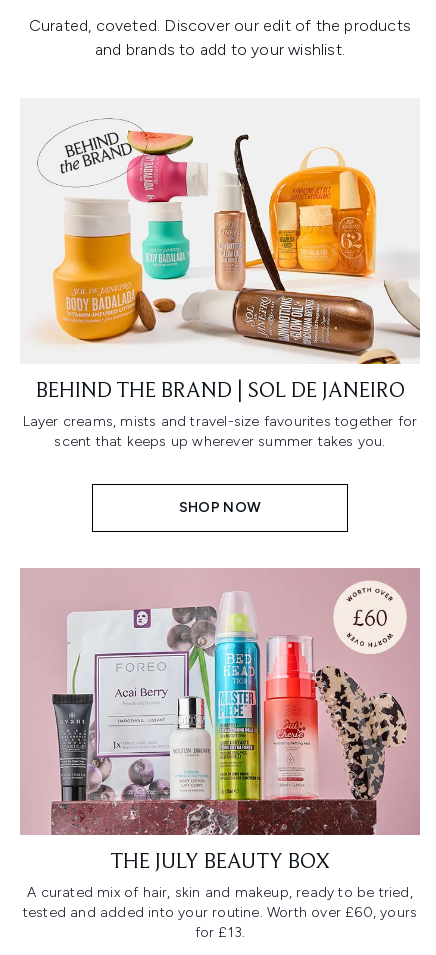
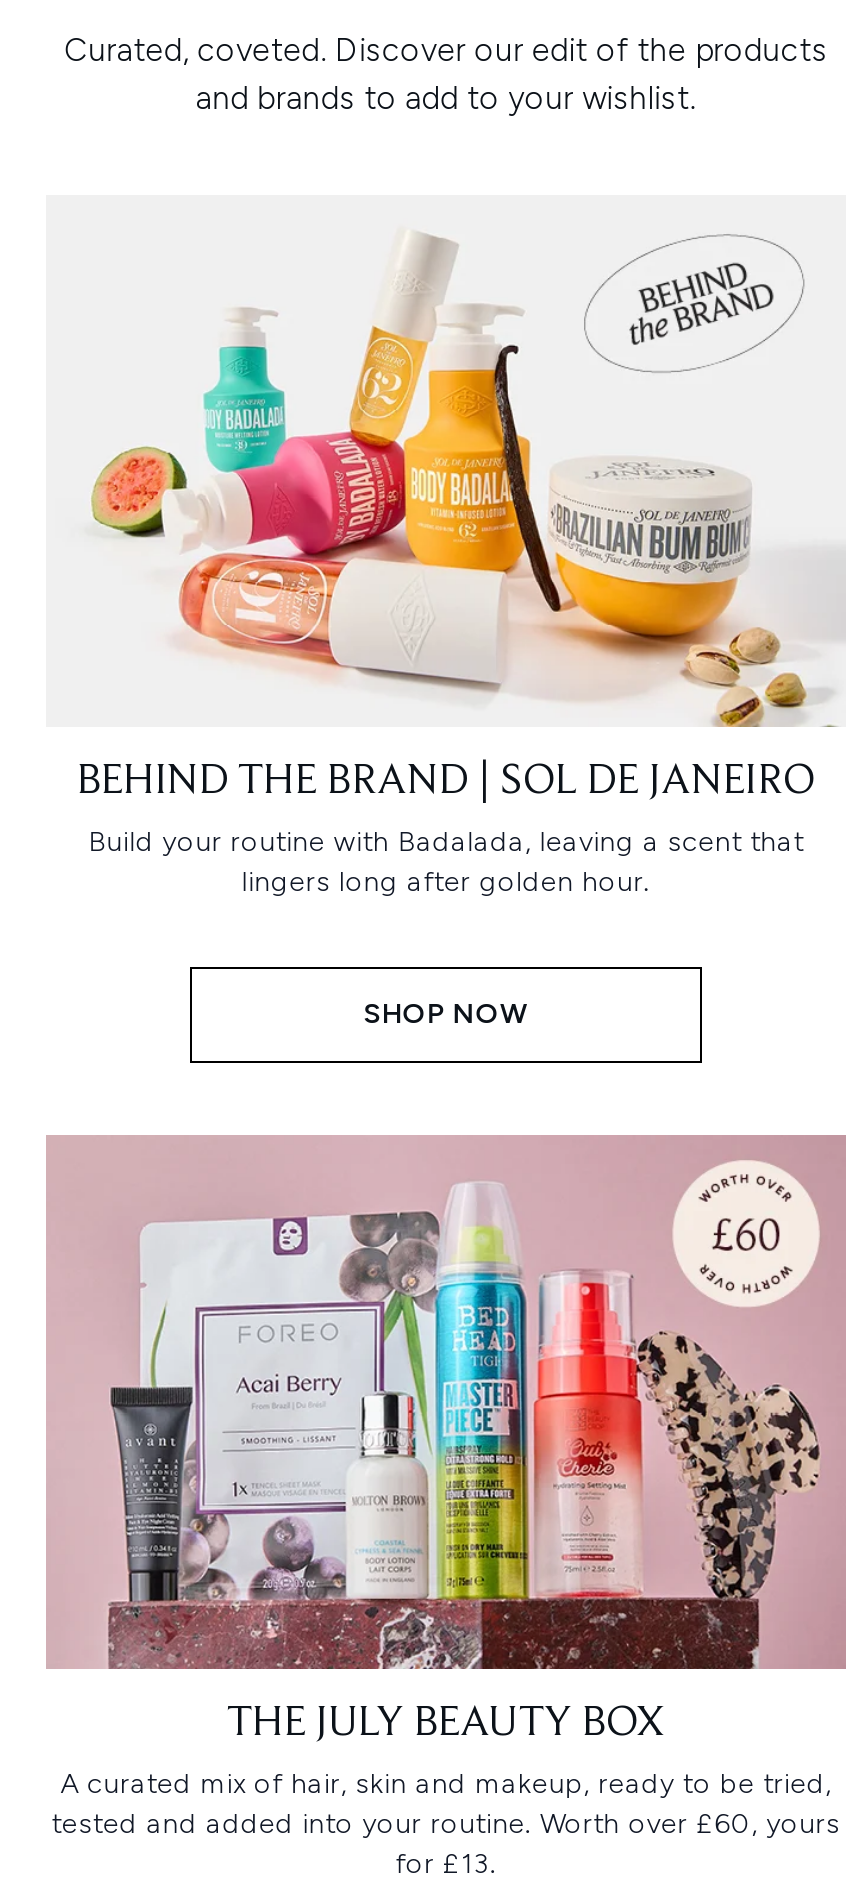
[37,118,421,365] [image] -> [90,233,846,729] [image]
[23,413,417,450] Layer creams, mists and travel-size favourites together for | scent that keeps up wherever summer takes you. -> [88,825,804,899] Build your routine with Badalada, leaving a scent that | lingers long after golden hour.

